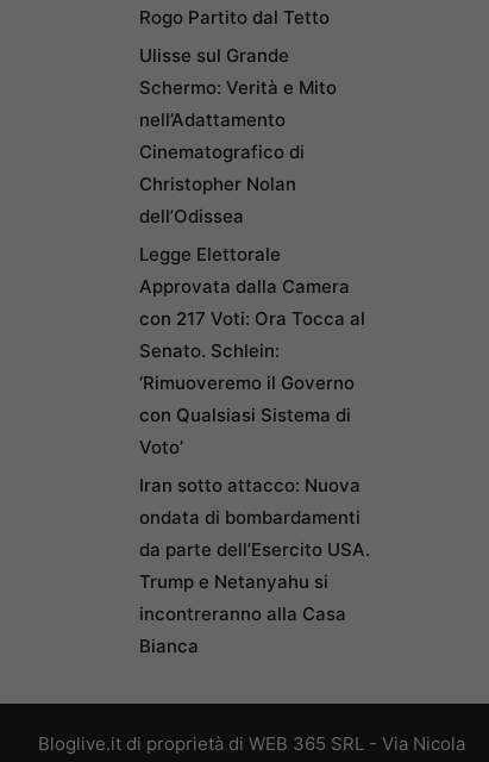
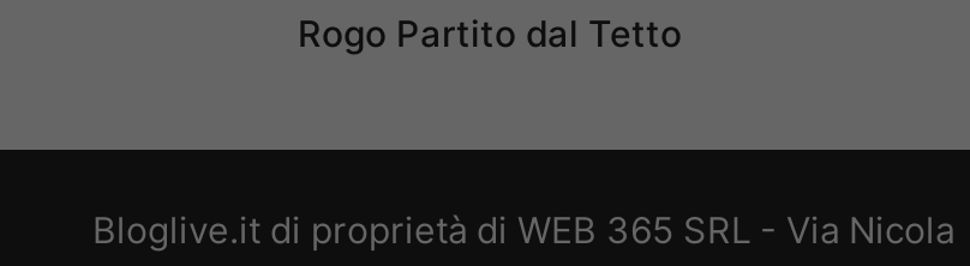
[139,44,370,657] Ulisse sul Grande | Schermo: Verità e Mito | nell’Adattamento | Cinematografico di | Christopher Nolan | dell’Odissea | Legge Elettorale | Approvata dalla Camera | con 217 Voti: Ora Tocca al | Senato. Schlein: | ‘Rimuoveremo il Governo | con Qualsiasi Sistema di | Voto’ | Iran sotto attacco: Nuova | ondata di bombardamenti | da parte dell’Esercito USA. | Trump e Netanyahu si | incontreranno alla Casa | Bianca -> none

